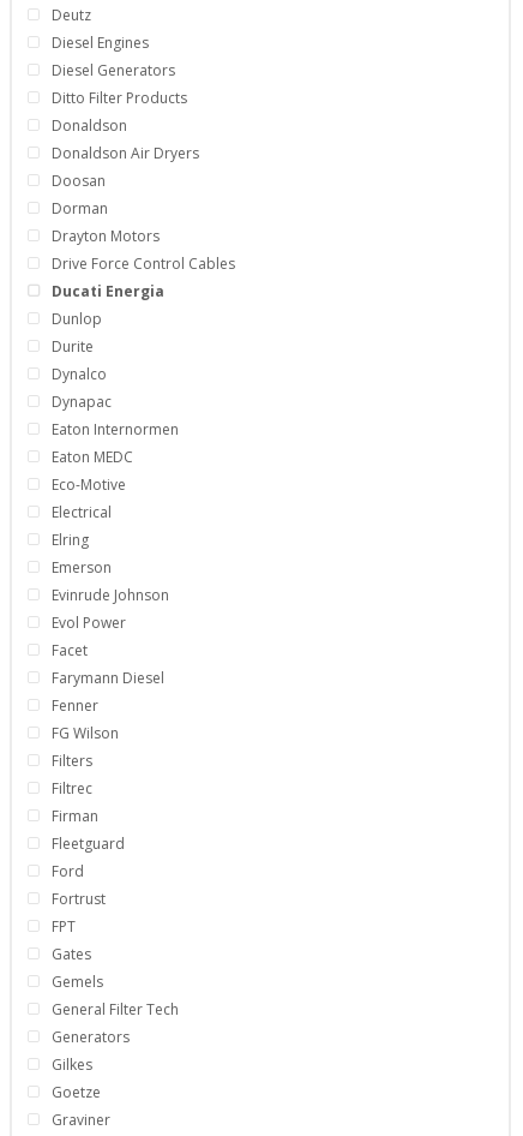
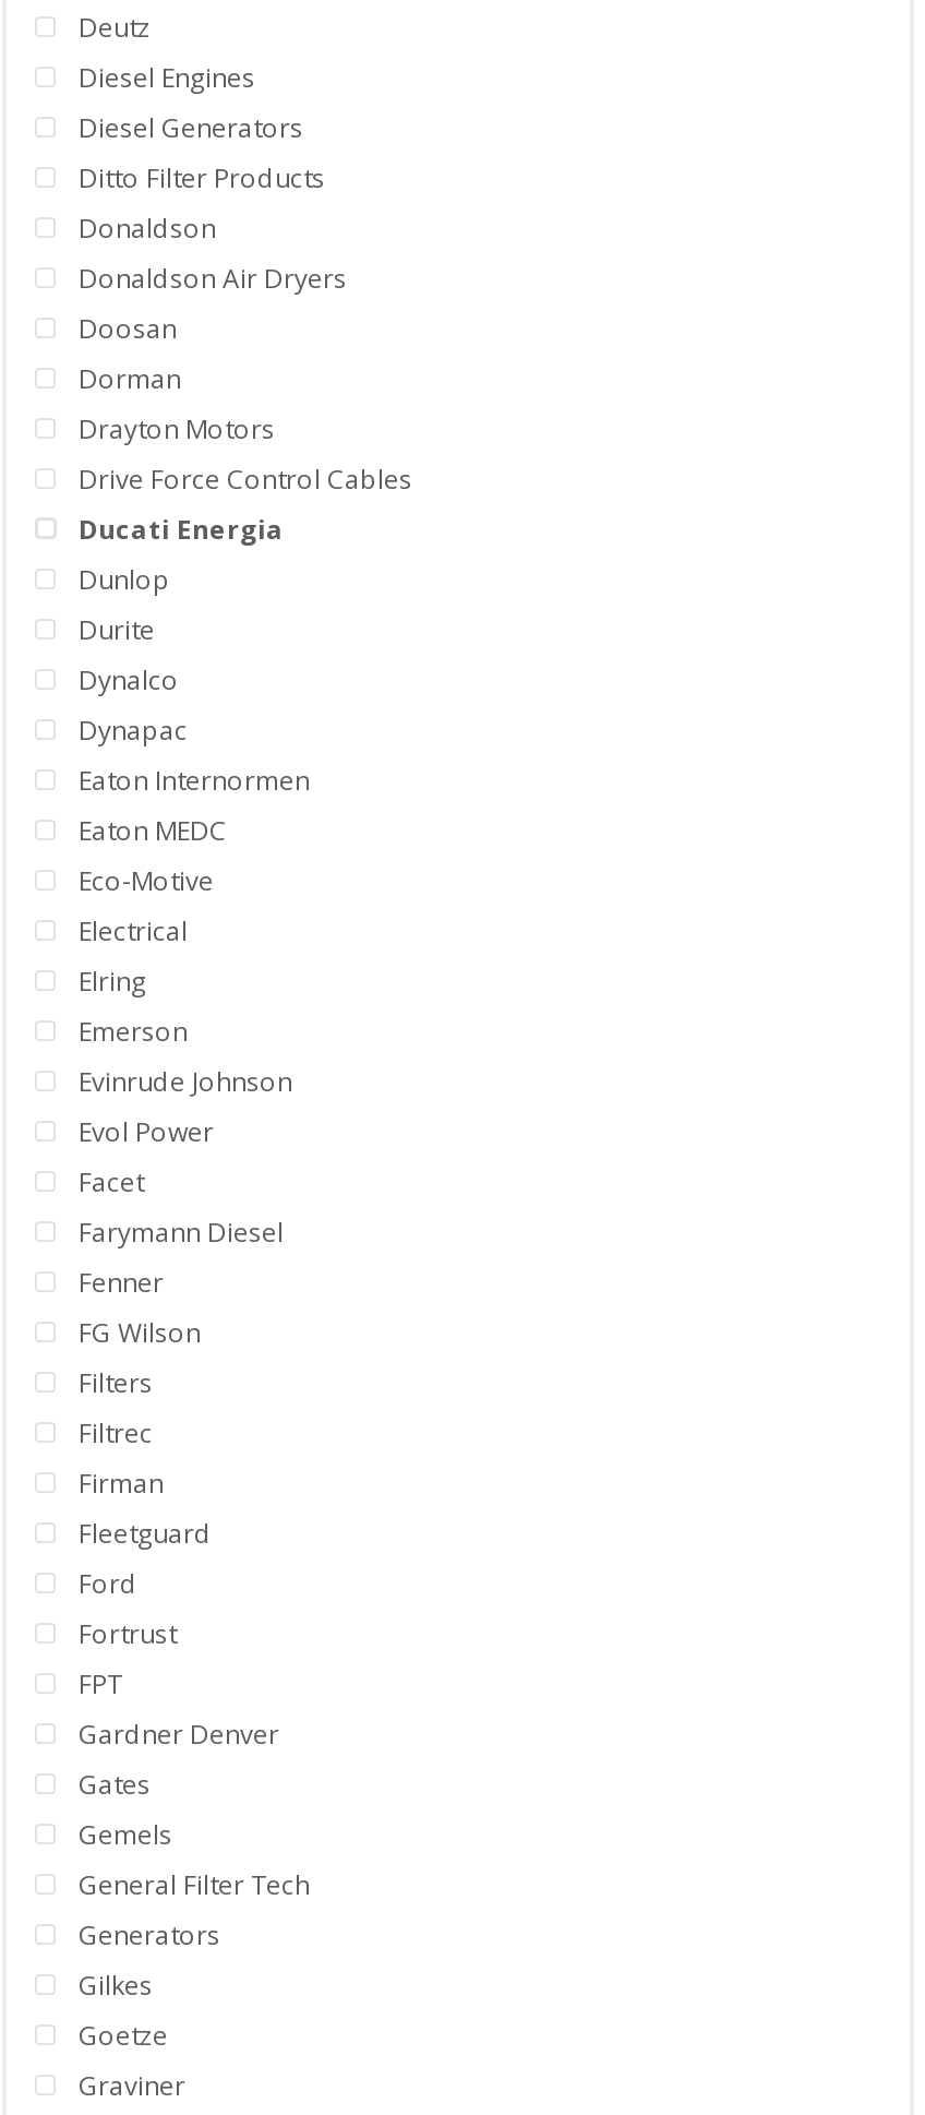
none -> [79,1716,279,1753] Gardner Denver

